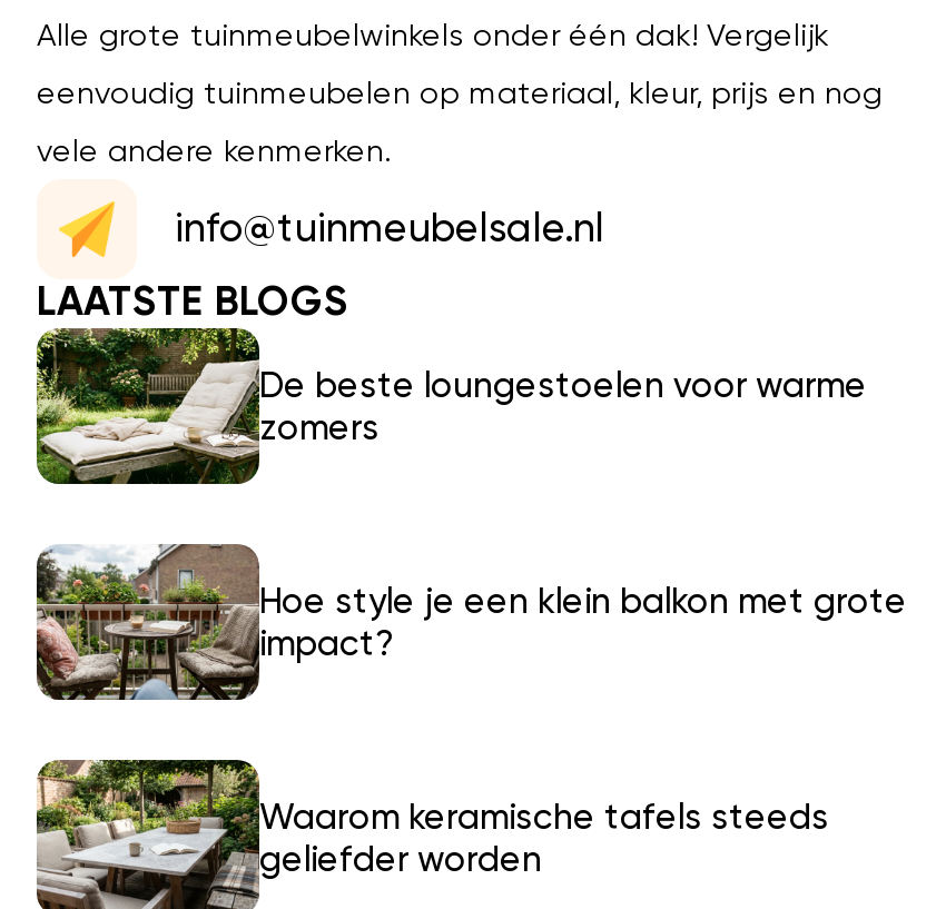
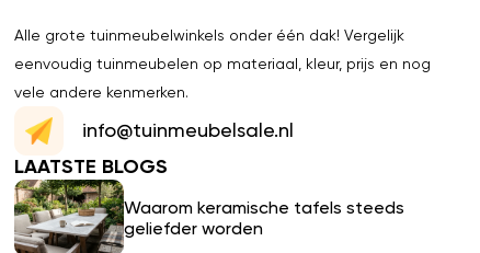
[35,328,867,486] [image] | De beste loungestoelen voor warme | zomers -> none
[35,542,907,702] [image] | Hoe style je een klein balkon met grote | impact? -> none

